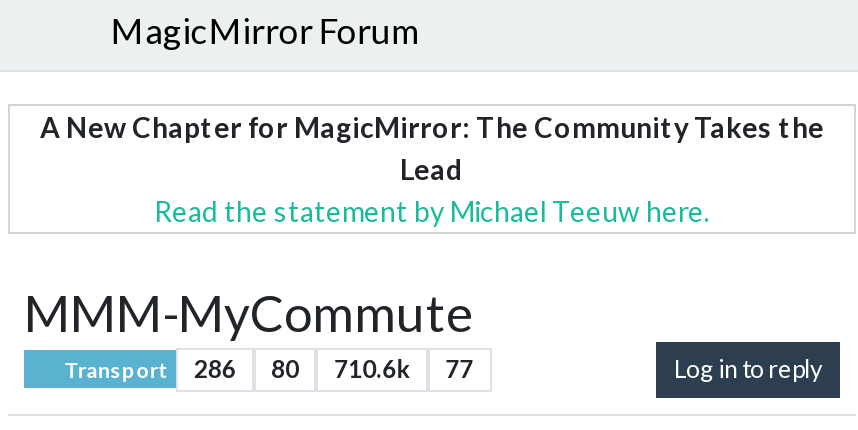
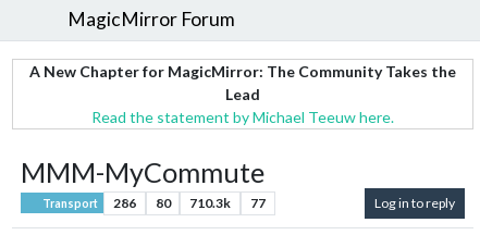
[60,354,473,384] Transport 286 80 710.6k 77 -> [40,195,265,211] Transport 286 80 710.3k 77

